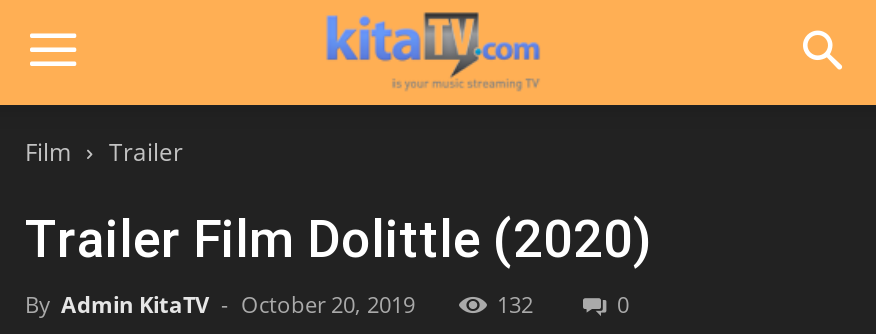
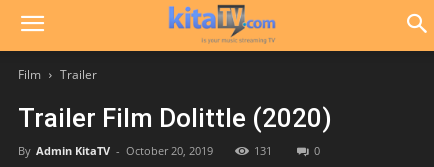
[497,289,533,319] 132 -> [254,143,272,158] 131

